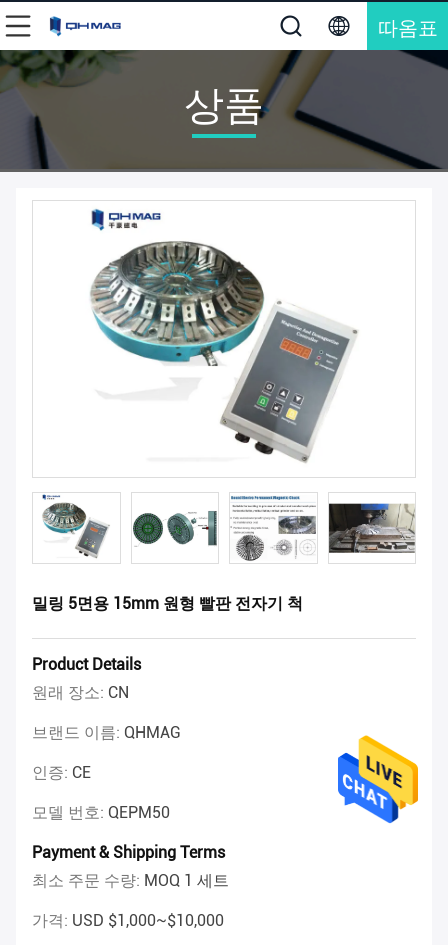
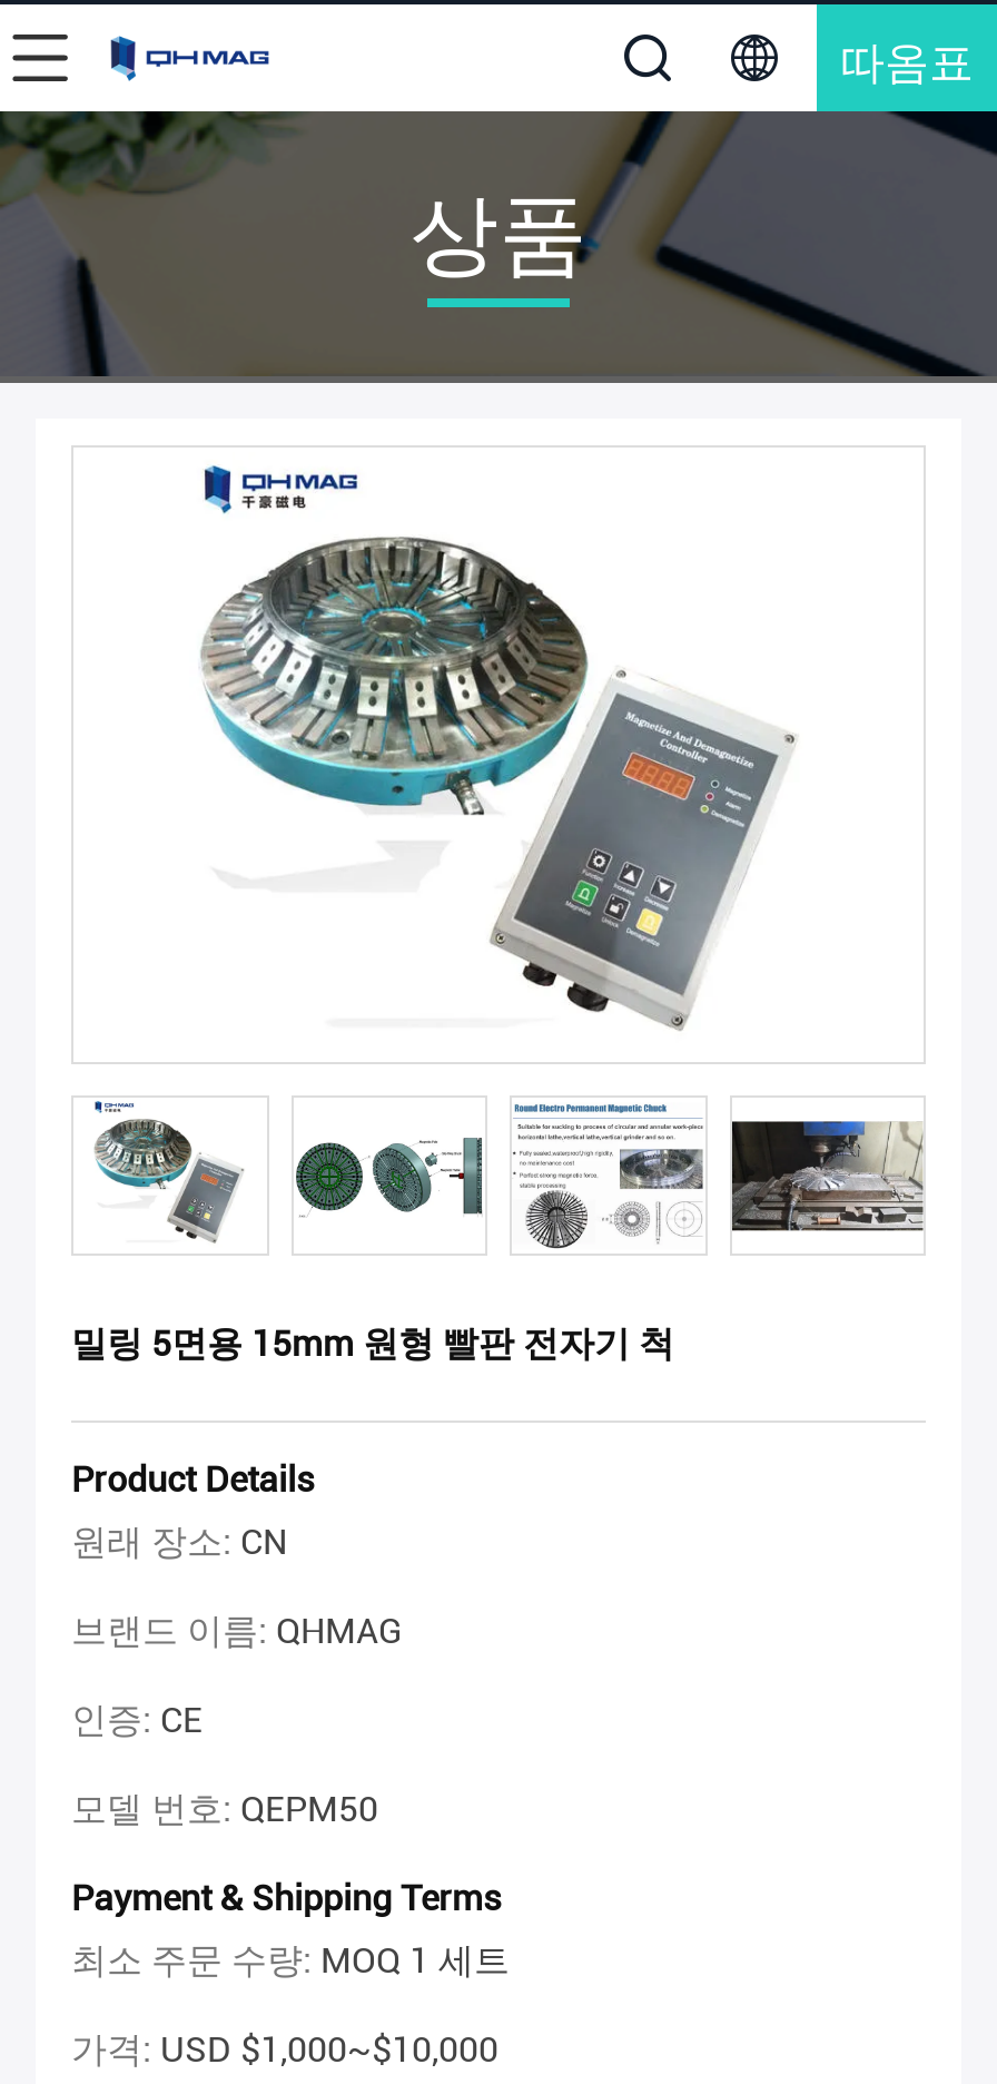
[337,734,419,824] [image] -> none

